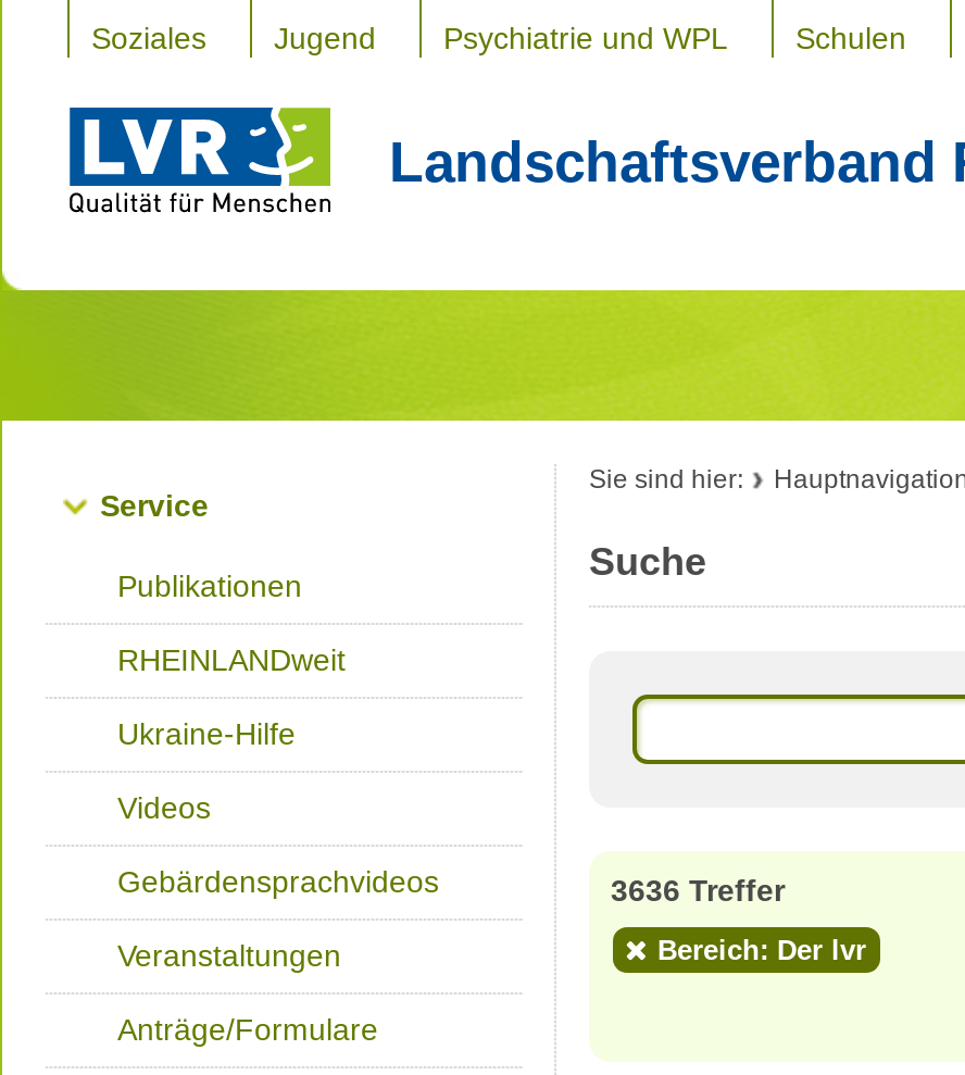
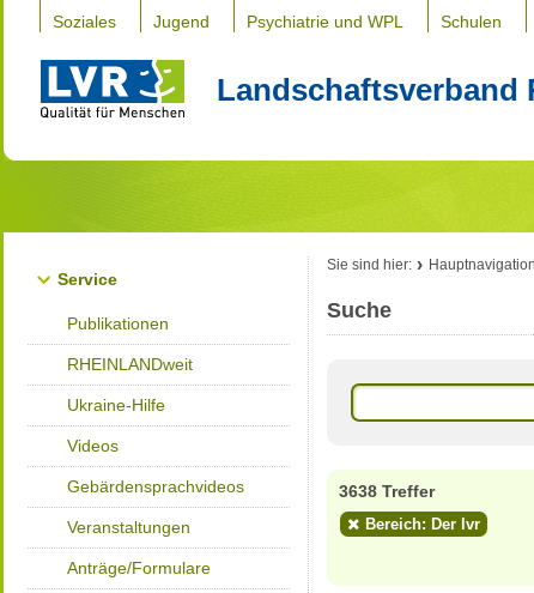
[611,873,785,908] 3636 Treffer -> [339,482,435,501] 3638 Treffer

